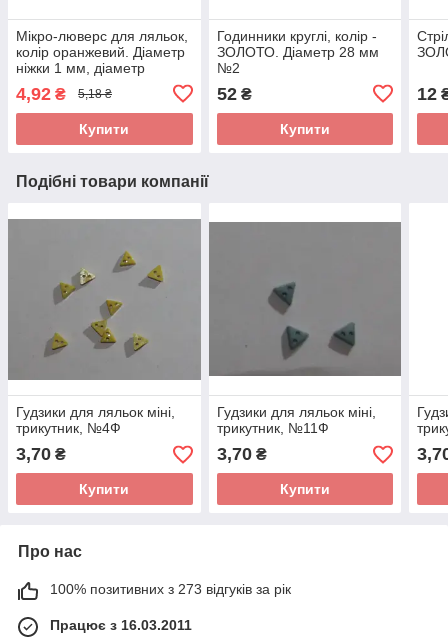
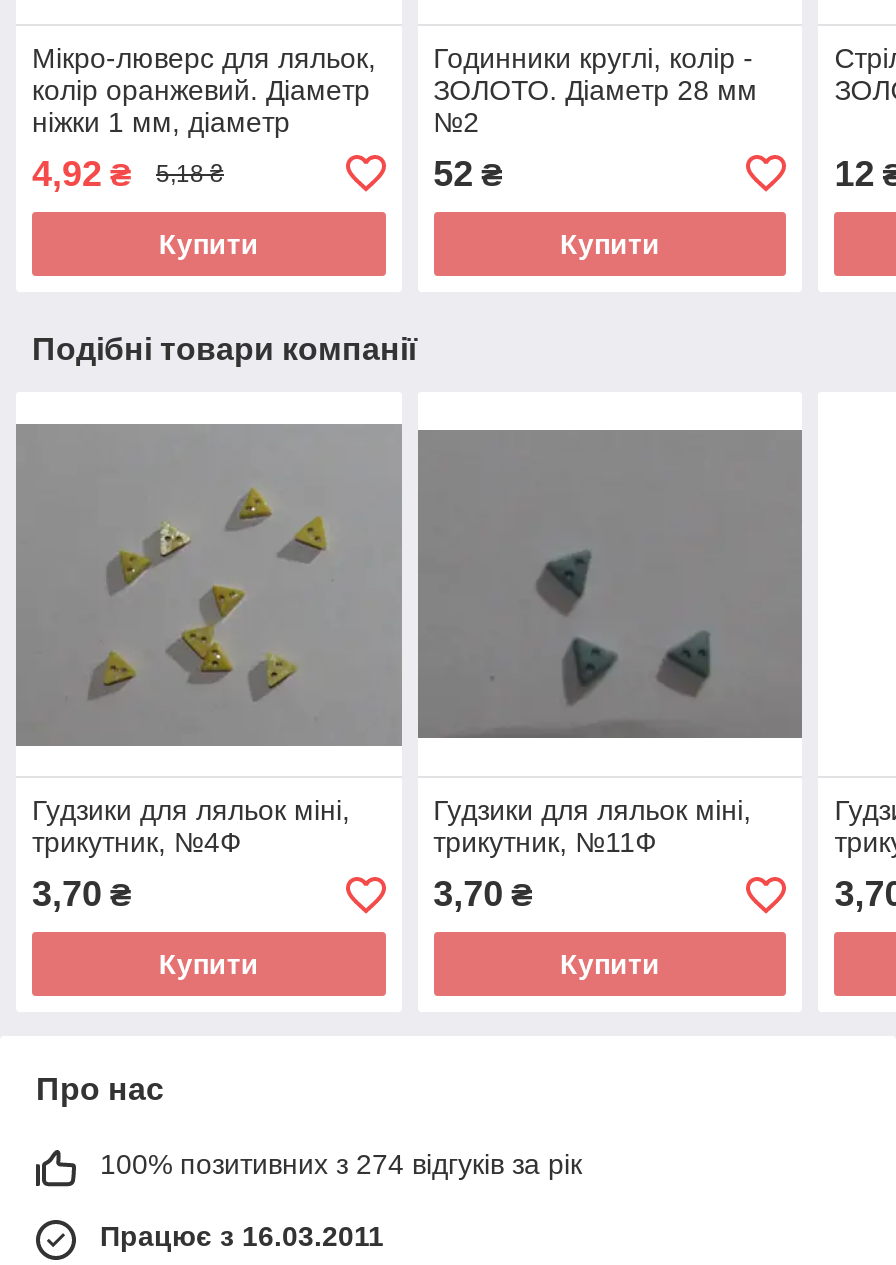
[50,581,291,597] 100% позитивних з 273 відгуків за рік -> [100,1149,582,1181] 100% позитивних з 274 відгуків за рік

